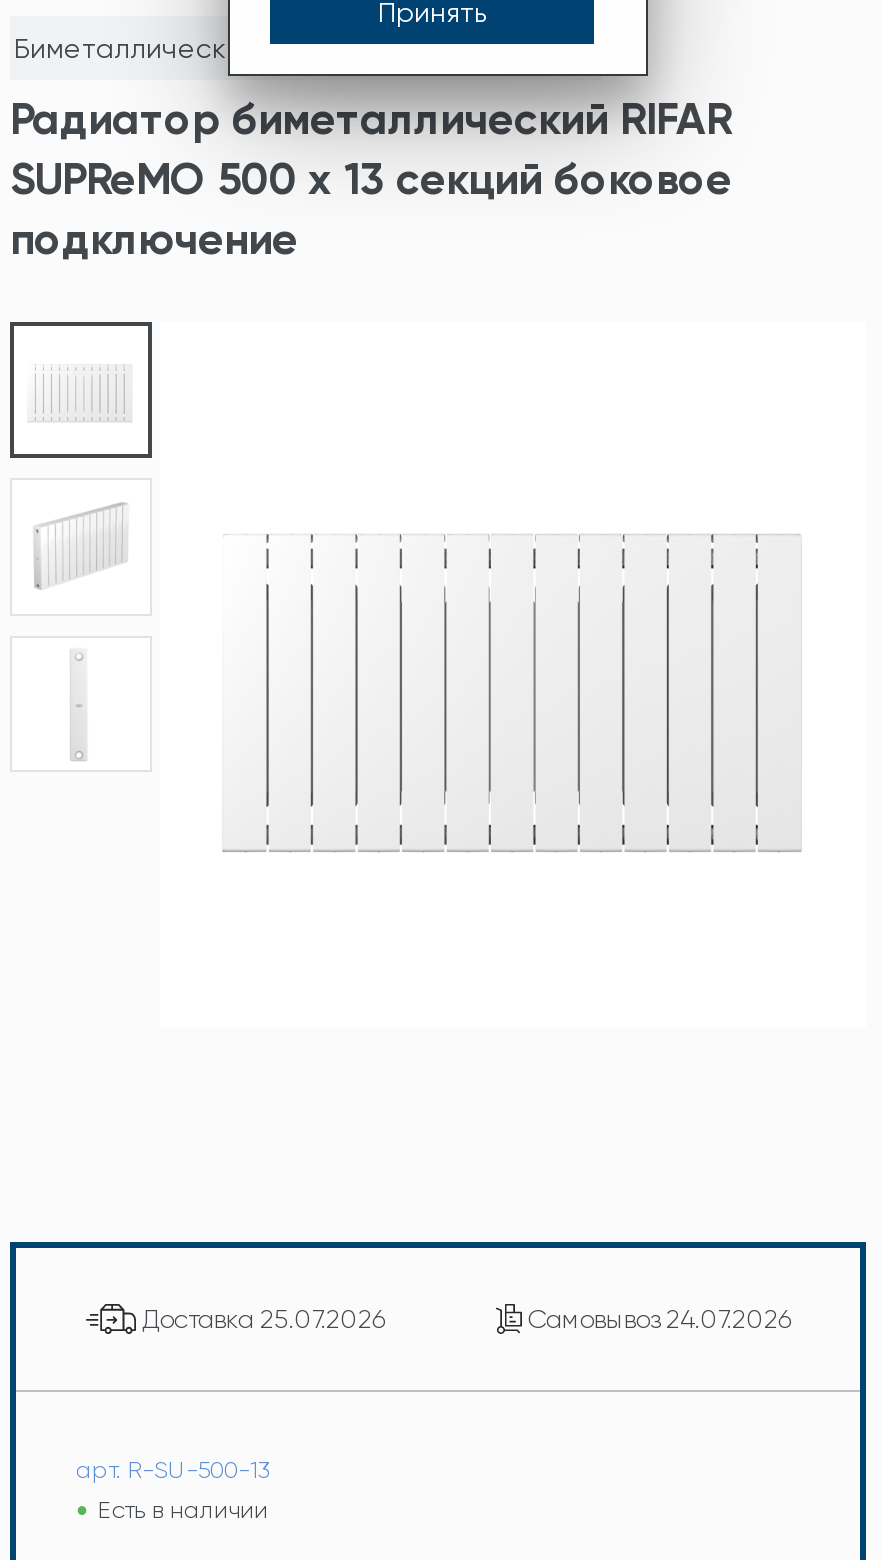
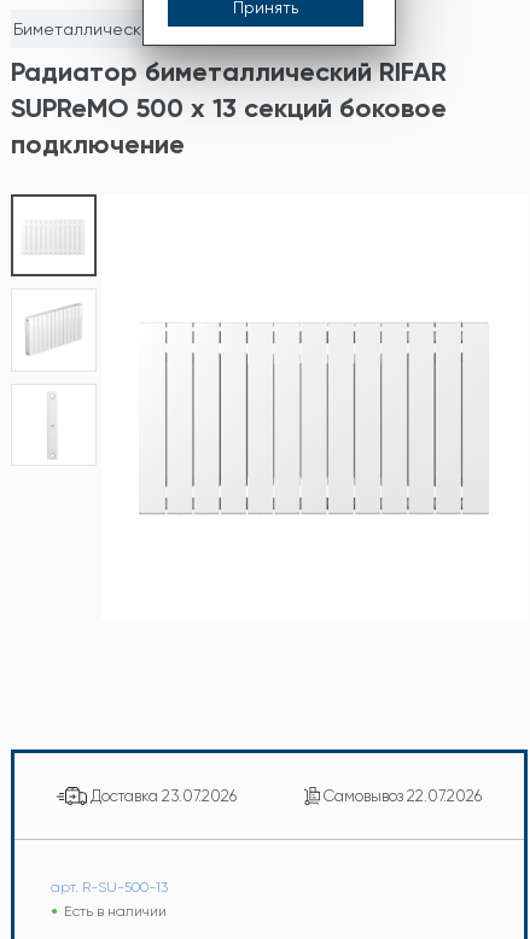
[136,1304,384,1334] Доставка 25.07.2026 -> [87,787,237,805] Доставка 23.07.2026
[522,1304,790,1334] Самовывоз 24.07.2026 -> [320,787,482,805] Самовывоз 22.07.2026

